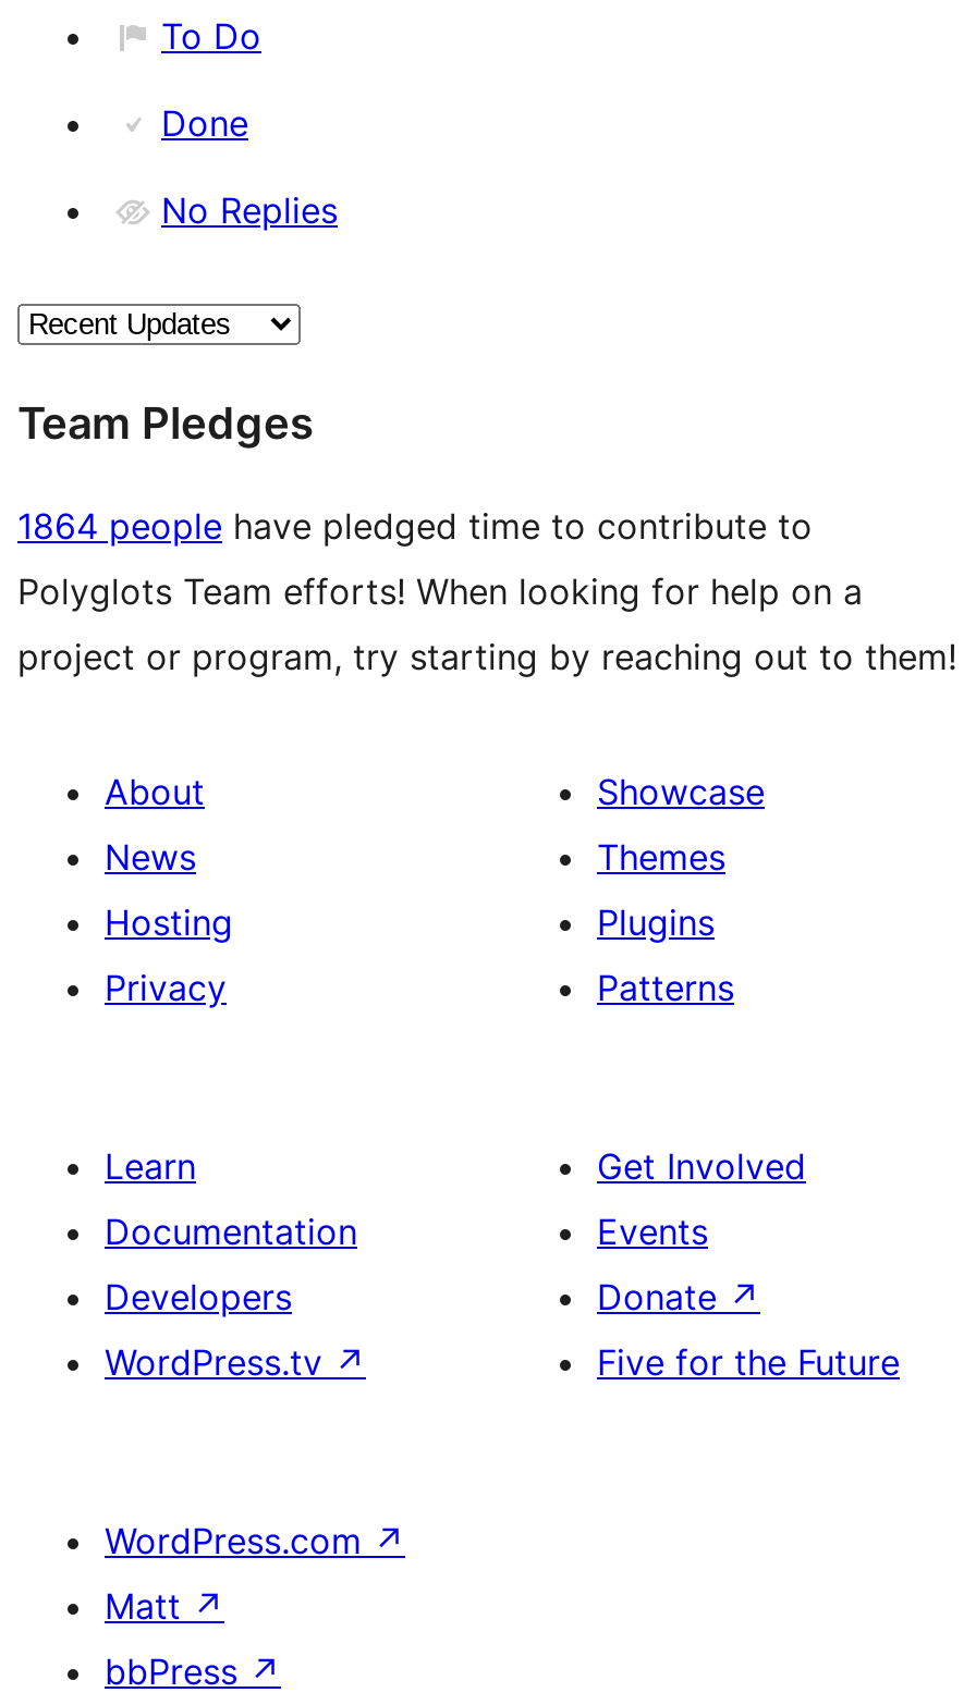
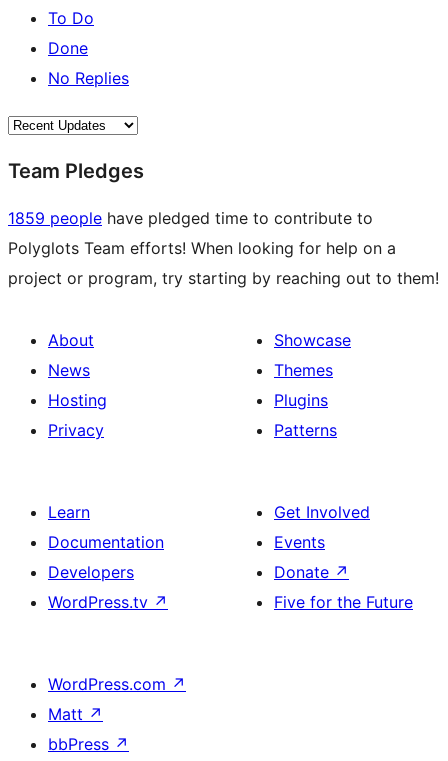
[17,504,813,548] 1864 people have pledged time to contribute to -> [8,208,373,228] 1859 people have pledged time to contribute to

